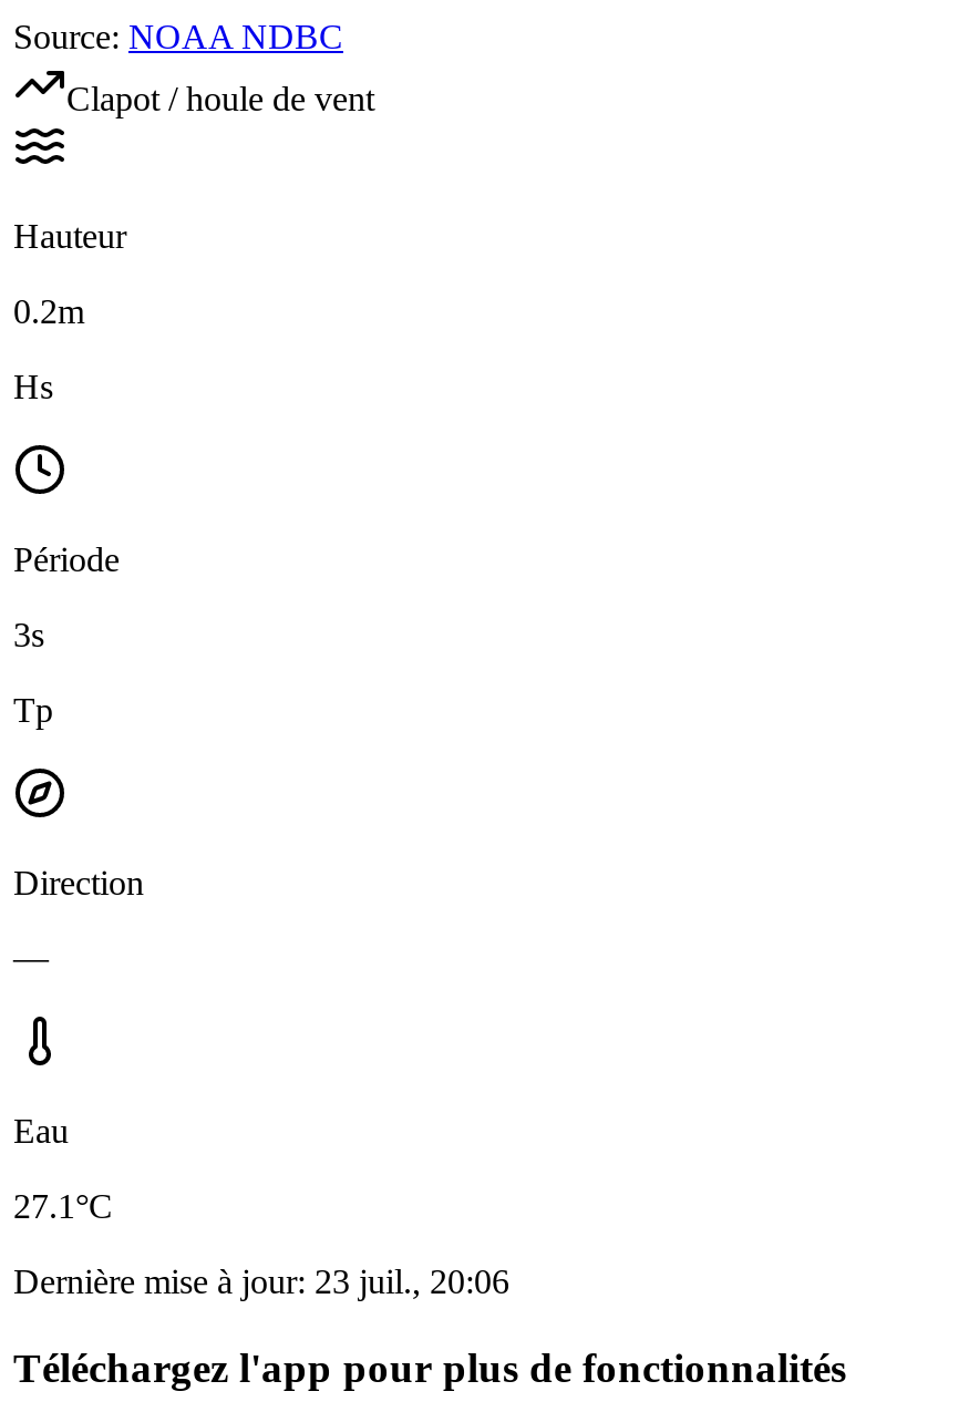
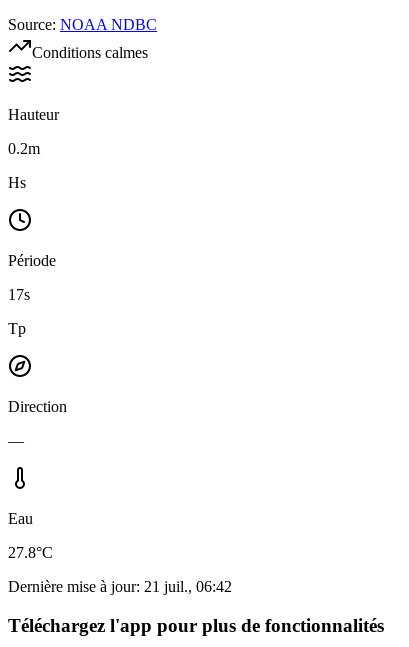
[66,80,374,117] Clapot / houle de vent -> [32,44,148,61] Conditions calmes
[13,616,44,653] 3s -> [8,286,30,303] 17s
[13,1187,113,1225] 27.1°C -> [8,544,53,561] 27.8°C
[13,1262,509,1300] Dernière mise à jour: 23 juil., 20:06 -> [8,578,232,595] Dernière mise à jour: 21 juil., 06:42

